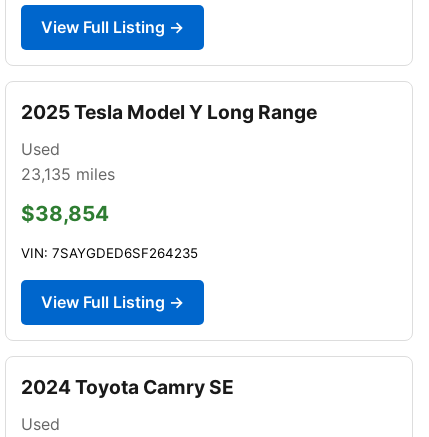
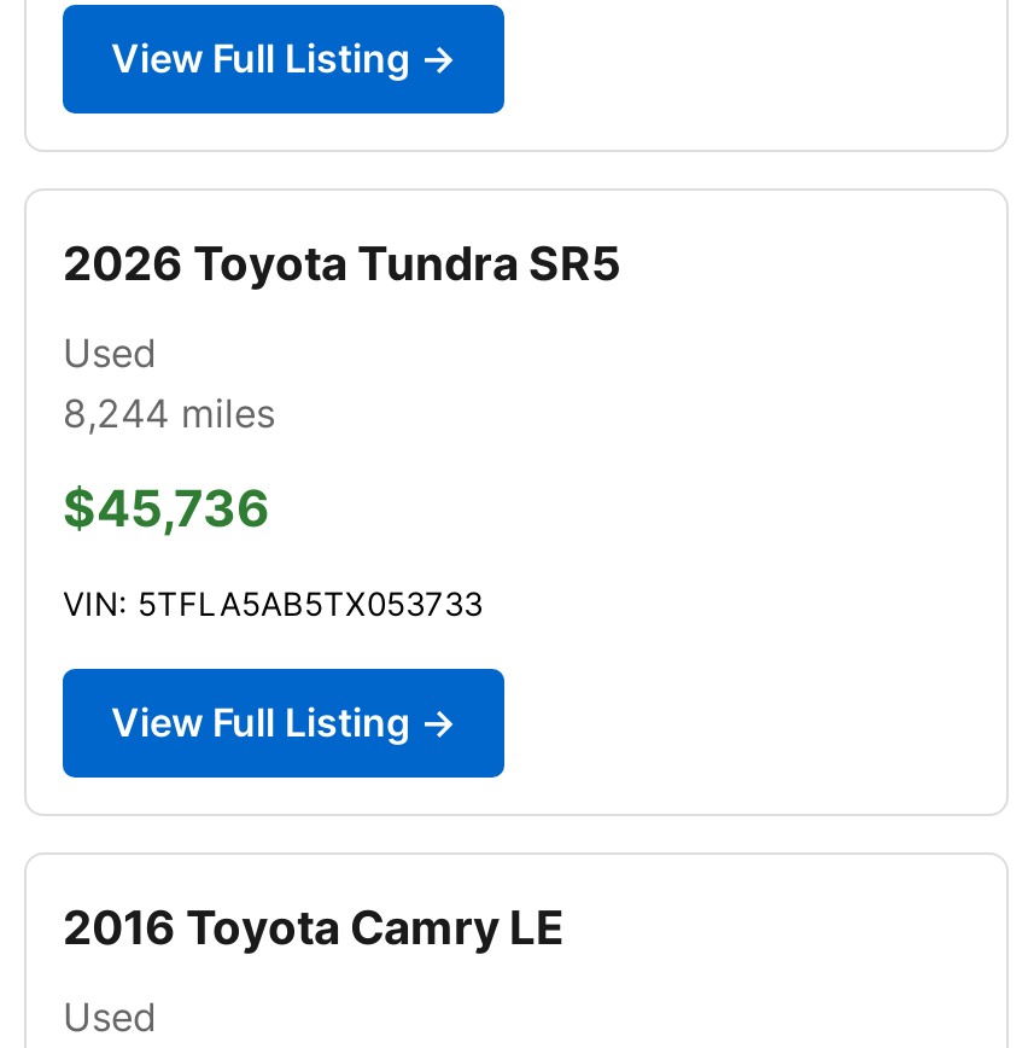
[21,100,317,124] 2025 Tesla Model Y Long Range -> [63,234,620,292] 2026 Toyota Tundra SR5
[21,164,115,184] 23,135 miles -> [63,389,275,437] 8,244 miles
[21,201,109,226] $38,854 -> [63,478,270,538] $45,736
[21,245,198,261] VIN: 7SAYGDED6SF264235 -> [63,584,483,623] VIN: 5TFLA5AB5TX053733
[21,375,234,399] 2024 Toyota Camry SE -> [63,898,565,956] 2016 Toyota Camry LE

